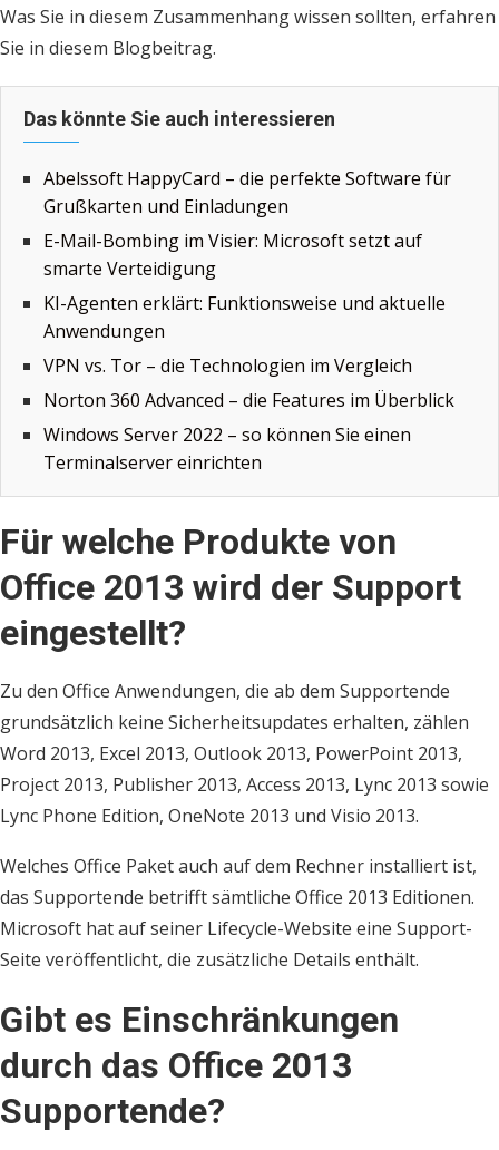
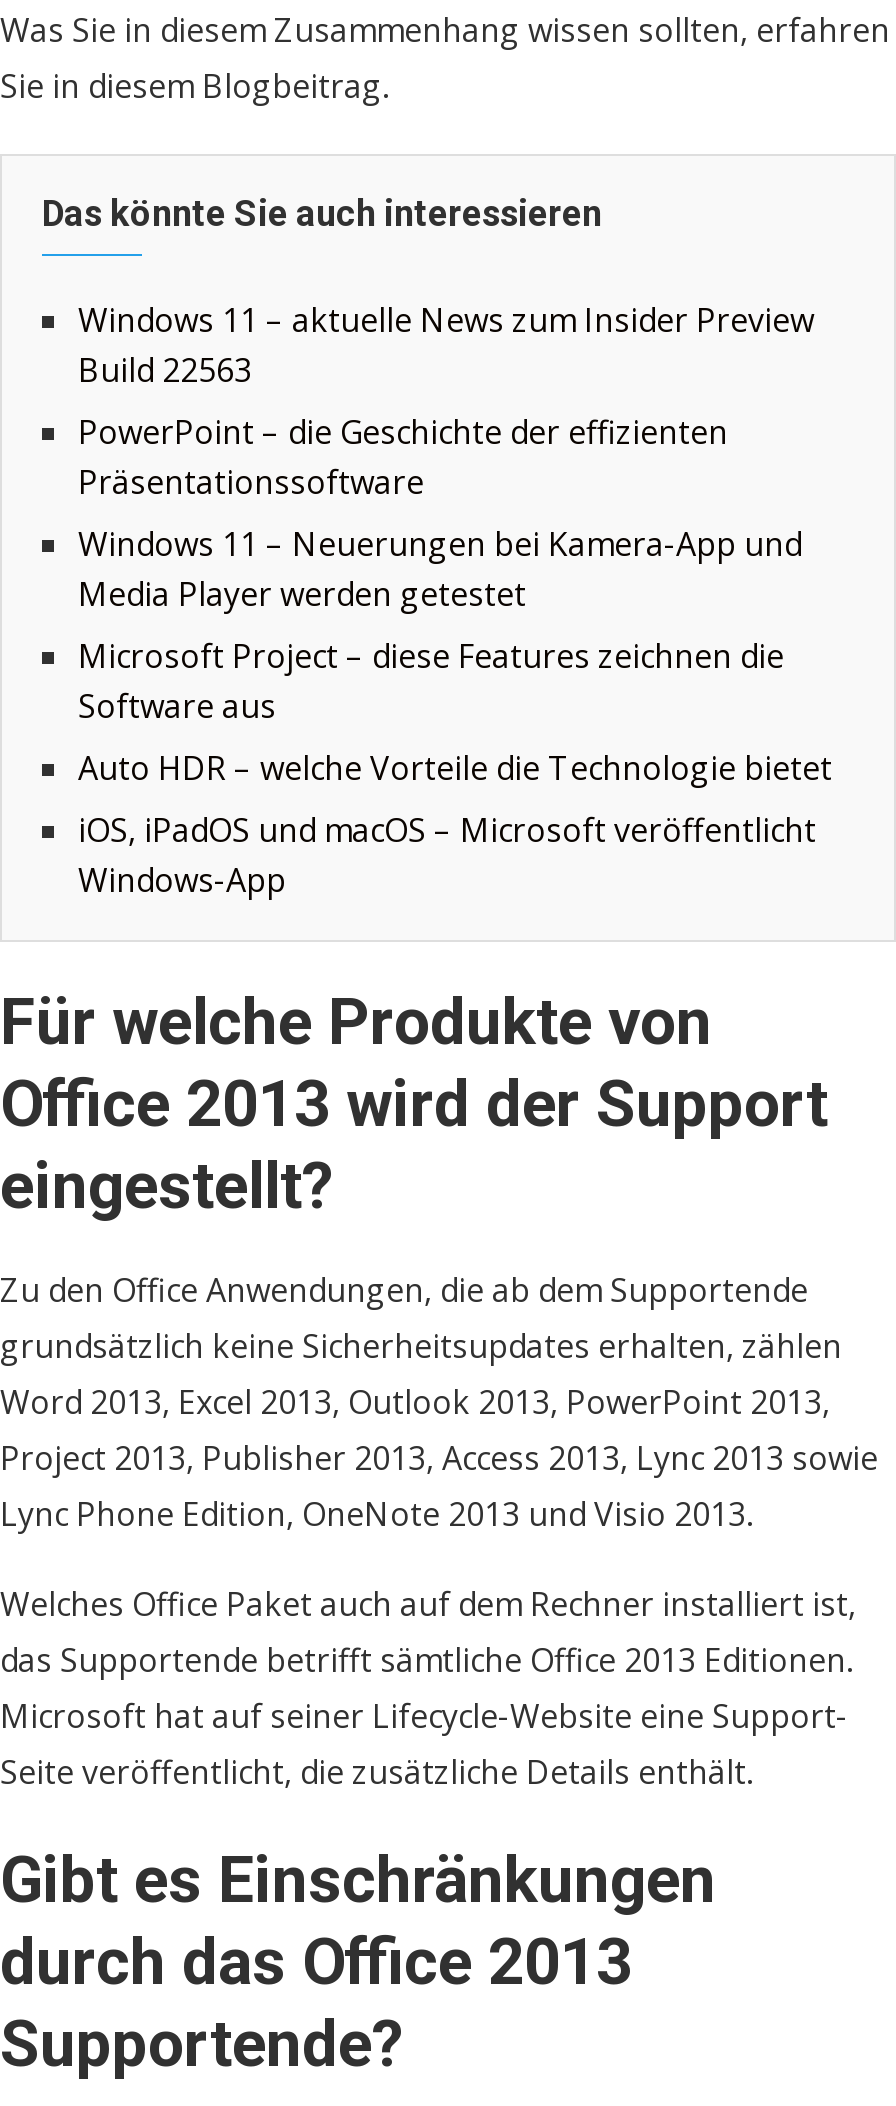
[43,166,454,475] Abelssoft HappyCard – die perfekte Software für | Grußkarten und Einladungen | E-Mail-Bombing im Visier: Microsoft setzt auf | smarte Verteidigung | KI-Agenten erklärt: Funktionsweise und aktuelle | Anwendungen | VPN vs. Tor – die Technologien im Vergleich | Norton 360 Advanced – die Features im Überblick | Windows Server 2022 – so können Sie einen | Terminalserver einrichten -> [78,298,832,902] Windows 11 – aktuelle News zum Insider Preview | Build 22563 | PowerPoint – die Geschichte der effizienten | Präsentationssoftware | Windows 11 – Neuerungen bei Kamera-App und | Media Player werden getestet | Microsoft Project – diese Features zeichnen die | Software aus | Auto HDR – welche Vorteile die Technologie bietet | iOS, iPadOS und macOS – Microsoft veröffentlicht | Windows-App

